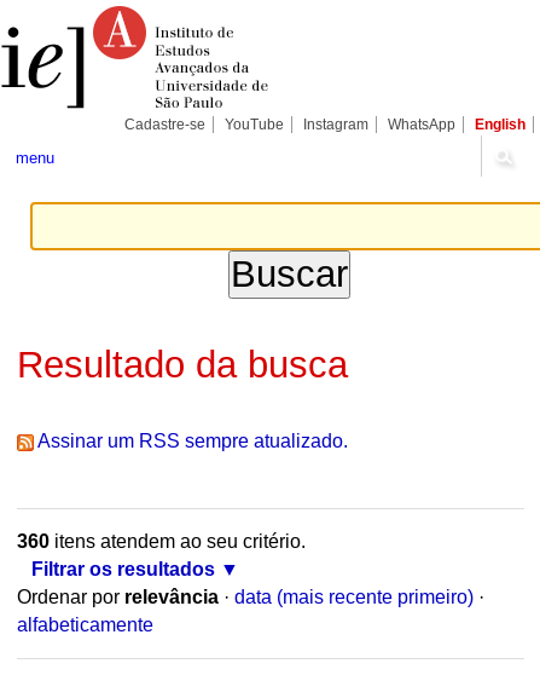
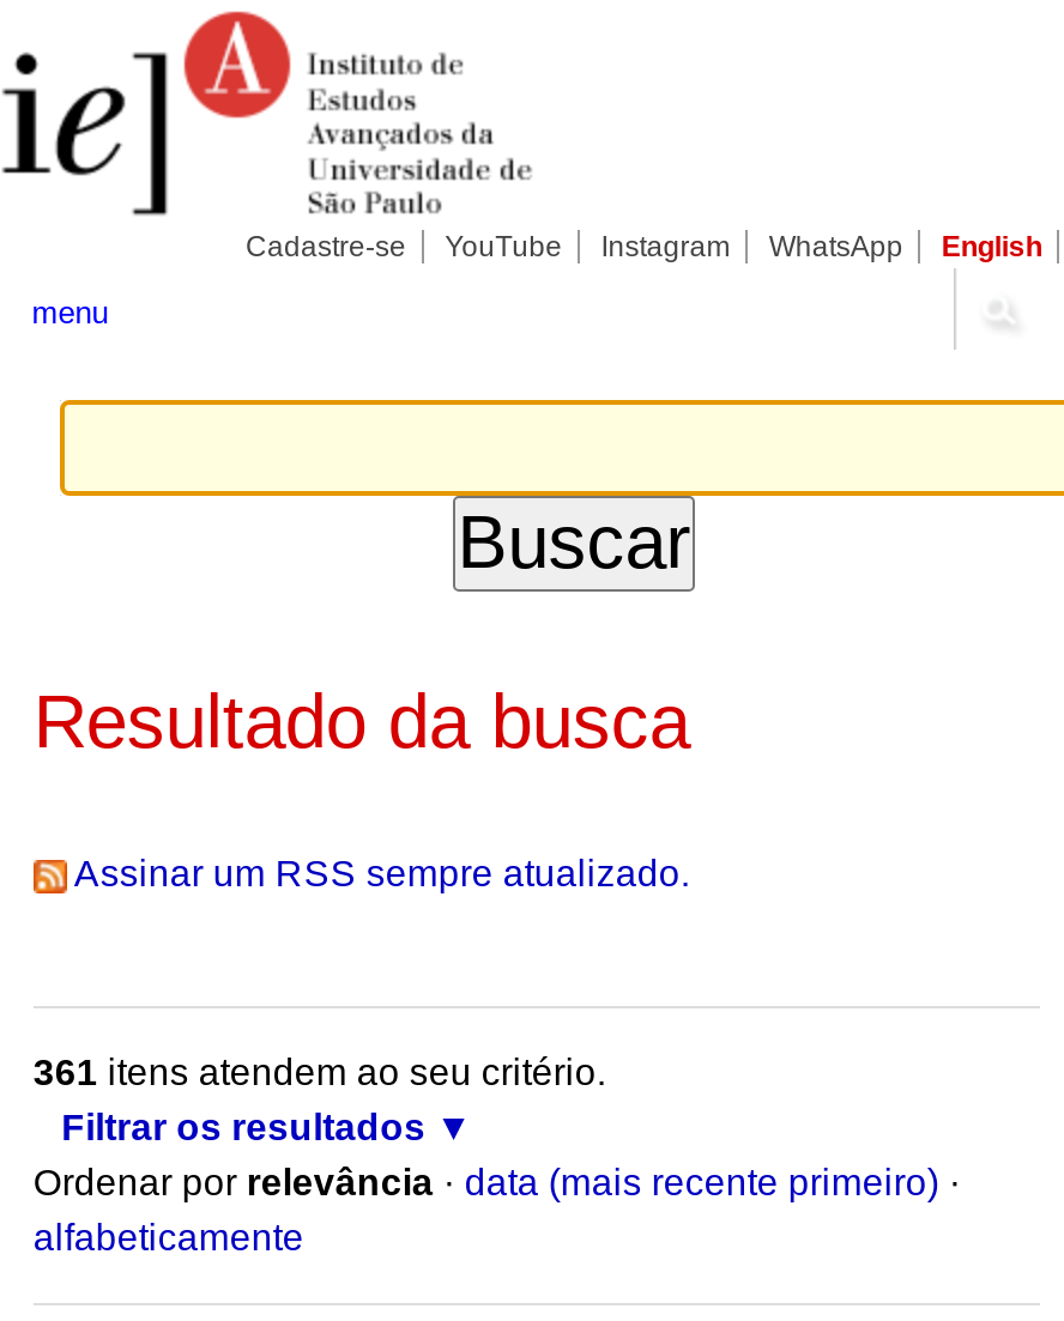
[17,531,305,552] 360 itens atendem ao seu critério. -> [33,1052,606,1093] 361 itens atendem ao seu critério.

